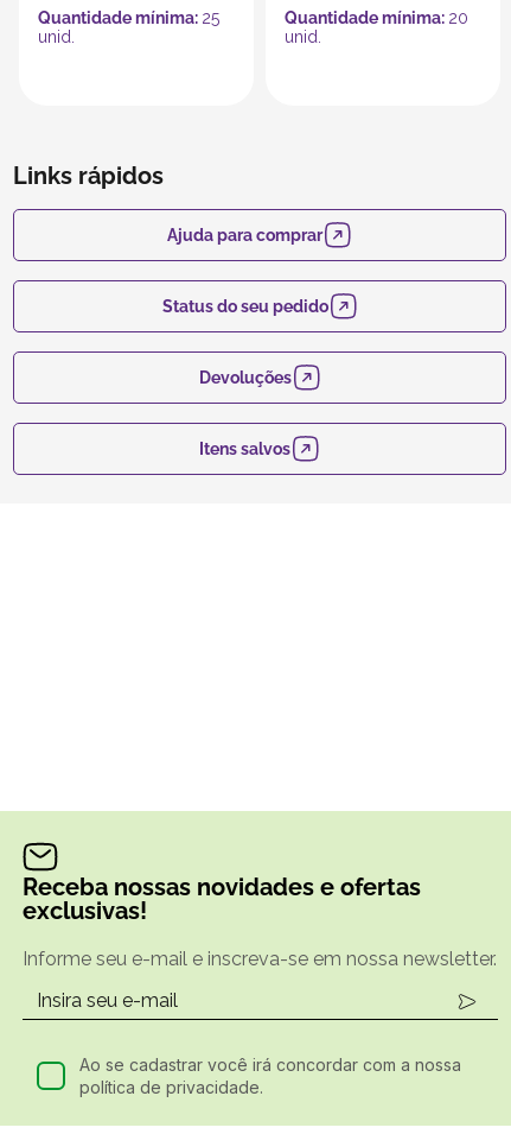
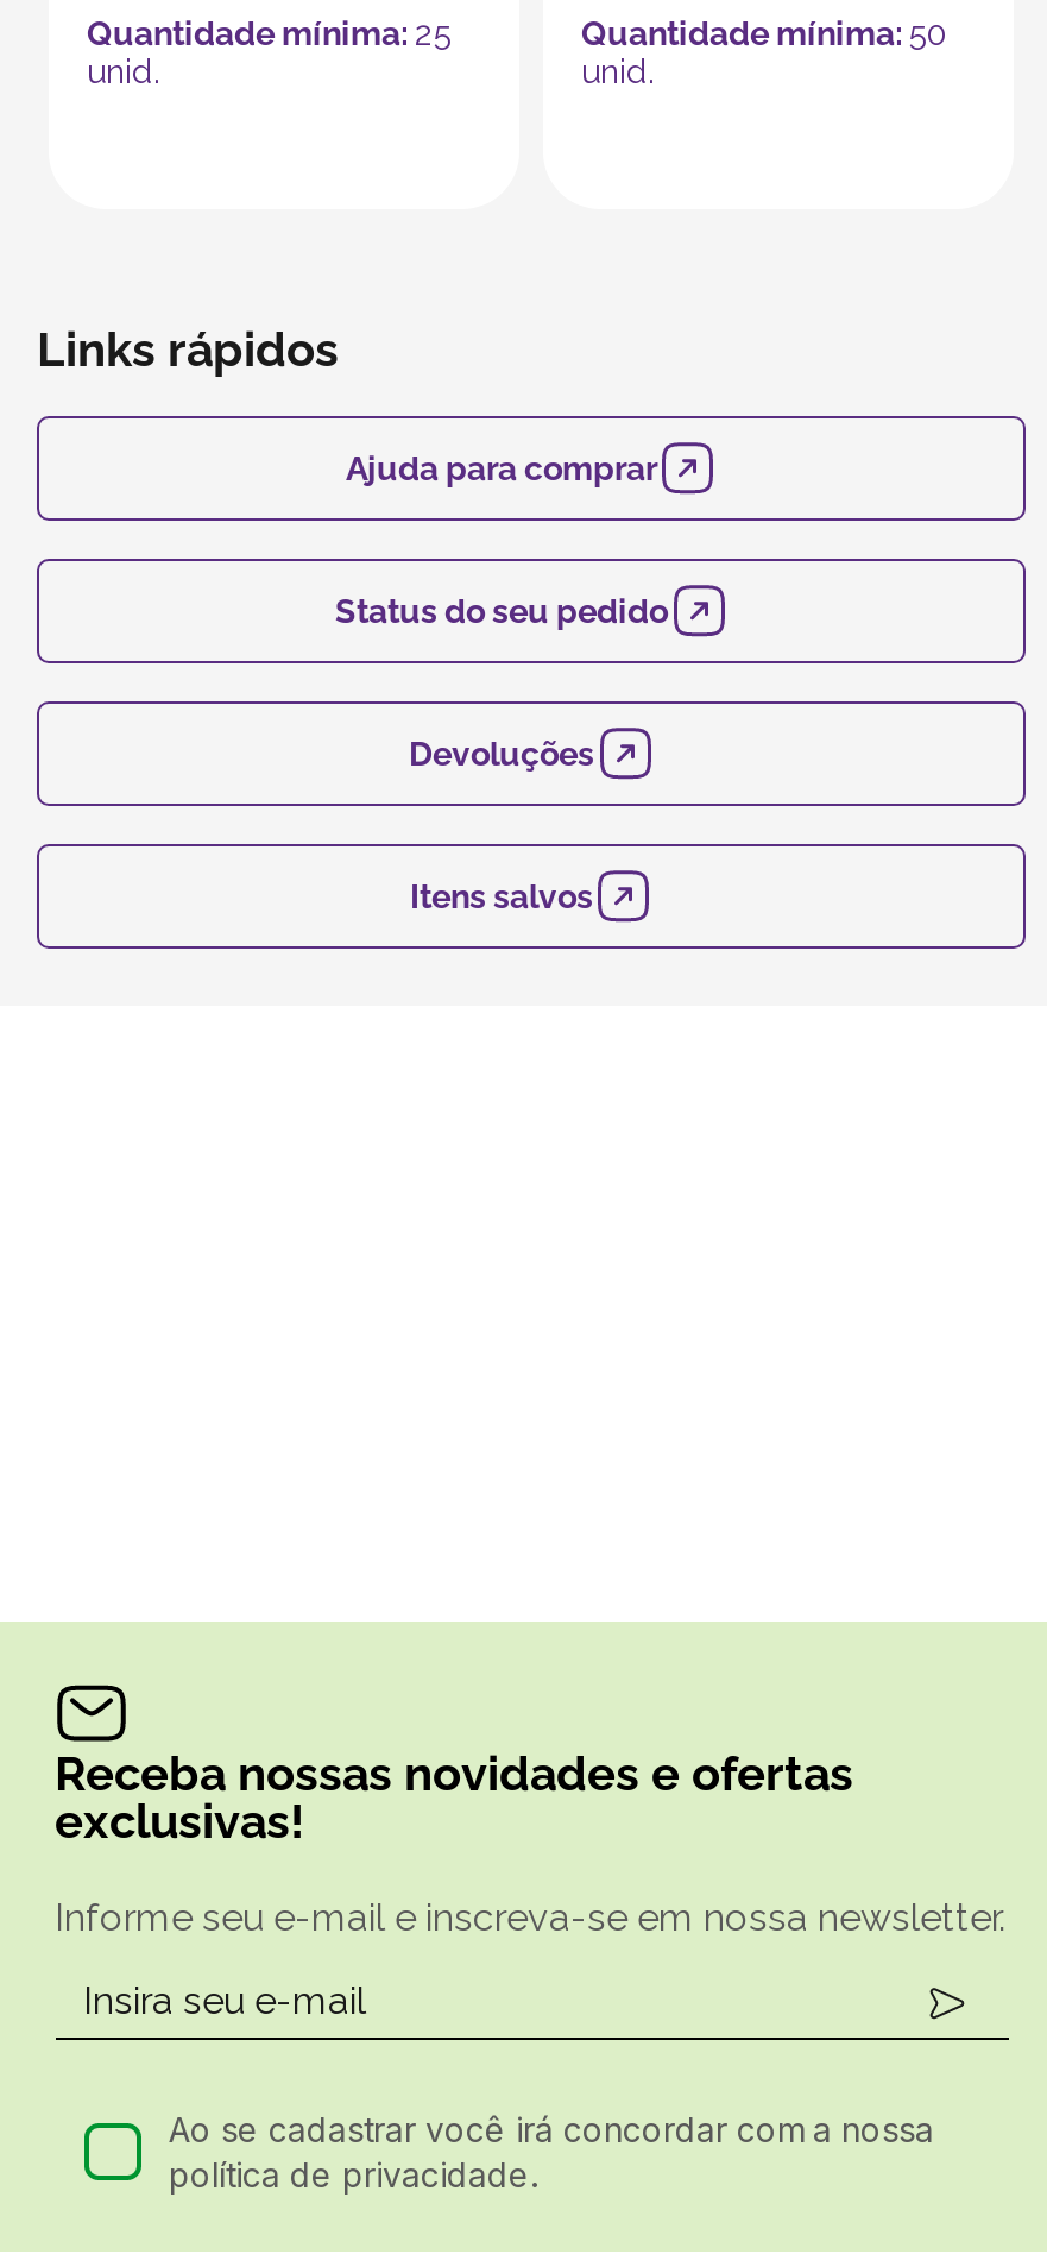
[285,8,468,27] Quantidade mínima: 20 -> [581,14,947,52] Quantidade mínima: 50

